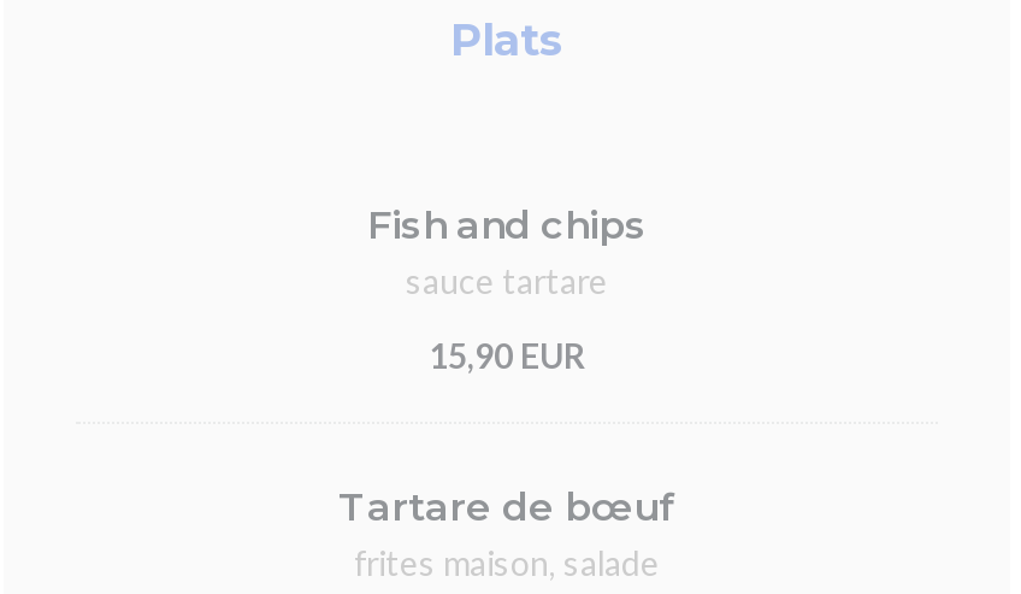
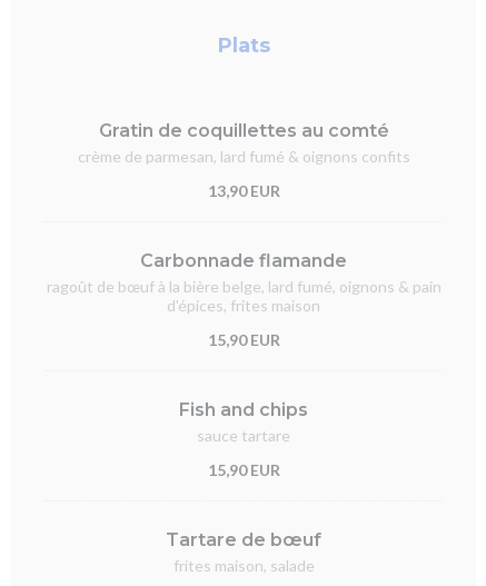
none -> [46,120,441,349] Gratin de coquillettes au comté | crème de parmesan, lard fumé & oignons confits | 13,90 EUR | Carbonnade flamande | ragoût de bœuf à la bière belge, lard fumé, oignons & pain | d'épices, frites maison | 15,90 EUR

